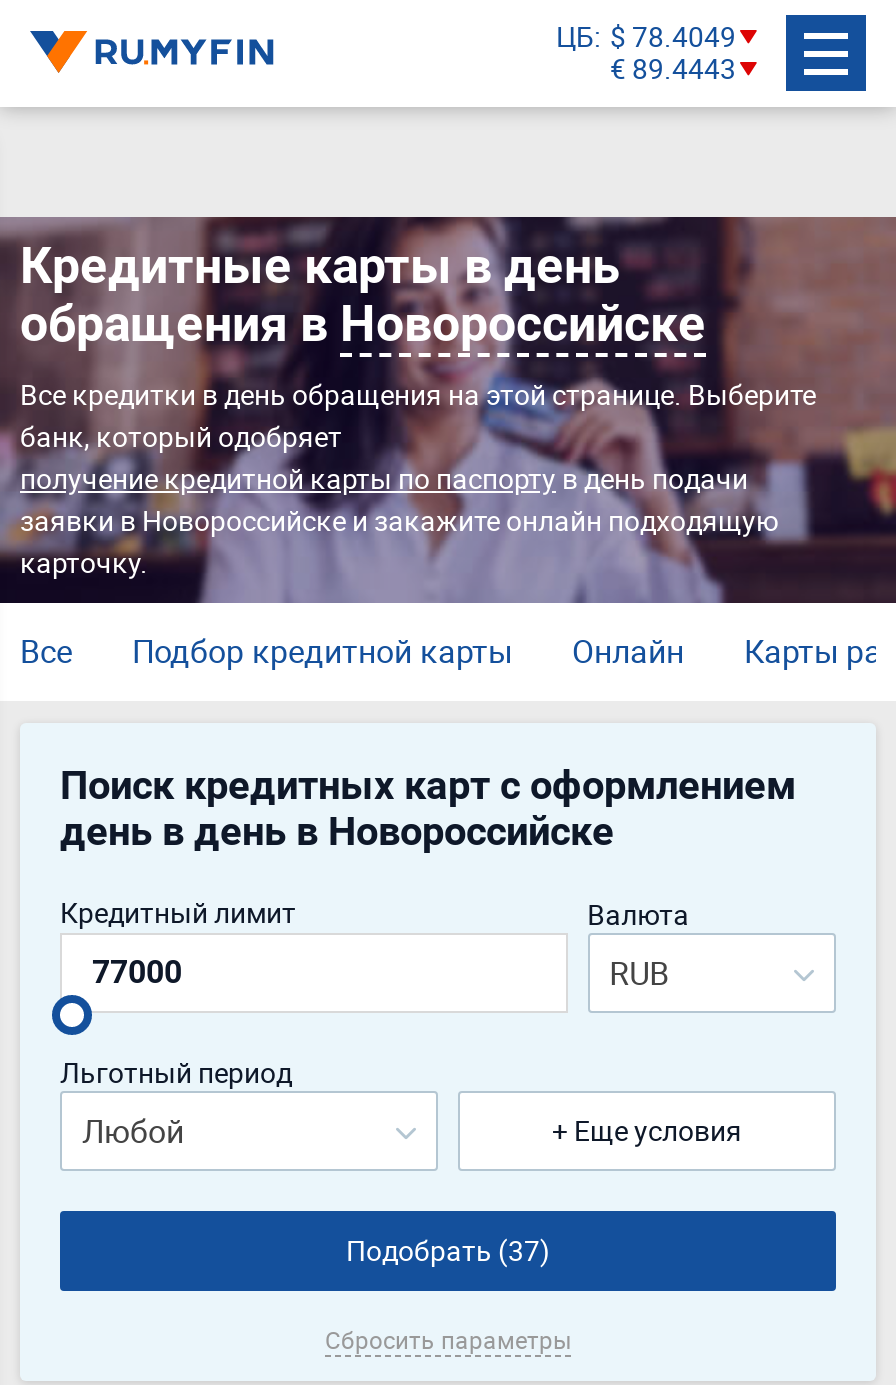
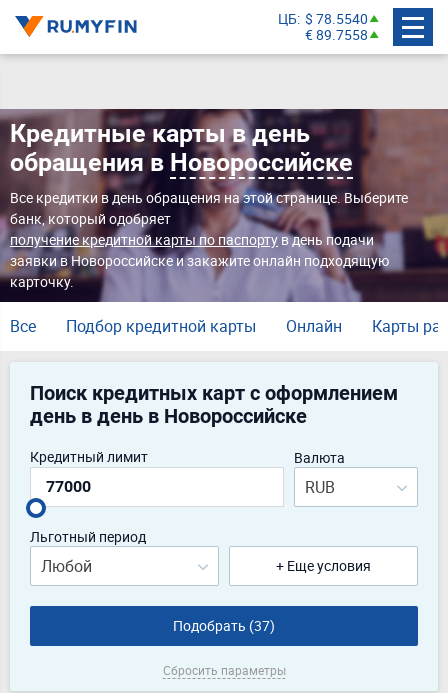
[556,16,736,54] ЦБ $ 78.4049 -> [278,8,368,27] ЦБ $ 78.5540
[610,48,736,86] € 89.4443 -> [305,24,368,43] € 89.7558

